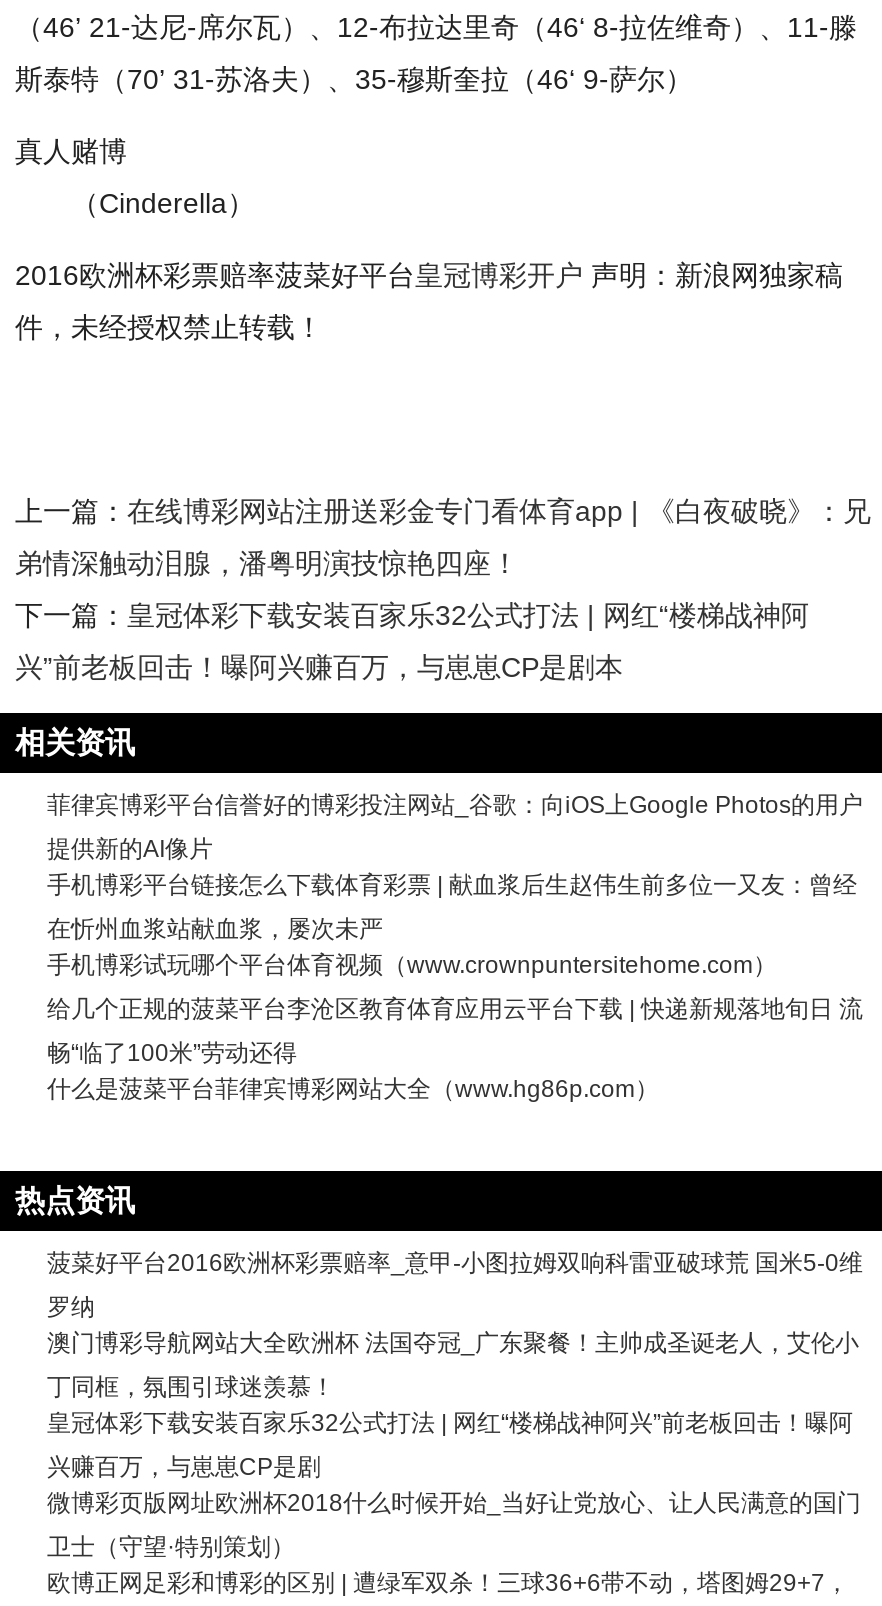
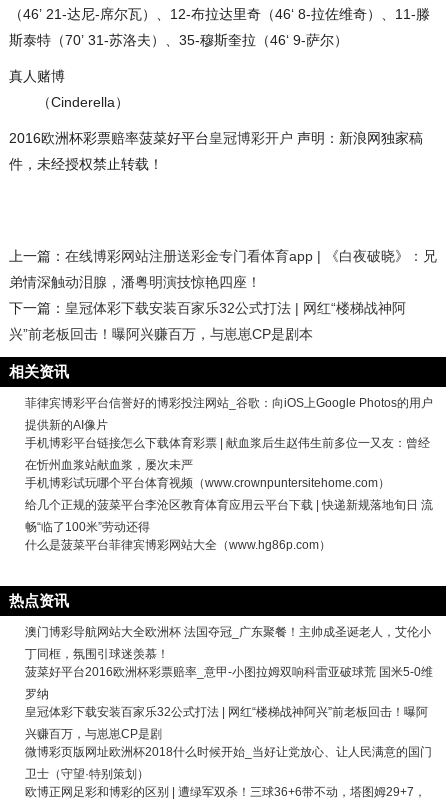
moved [47,1248,863,1320] -> [25,665,433,701]: 菠菜好平台2016欧洲杯彩票赔率_意甲-小图拉姆双响科雷亚破球荒 国米5-0维 | 罗纳
moved [47,1328,859,1400] -> [25,625,431,661]: 澳门博彩导航网站大全欧洲杯 法国夺冠_广东聚餐！主帅成圣诞老人，艾伦小 | 丁同框，氛围引球迷羡慕！

